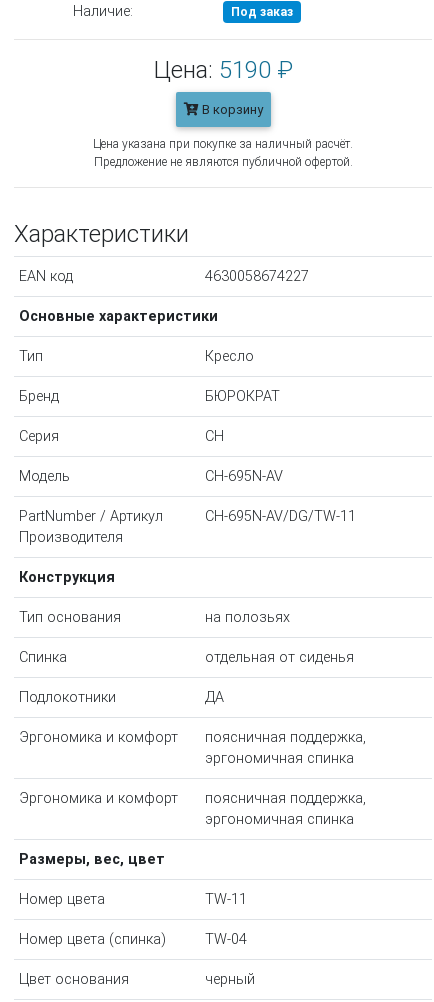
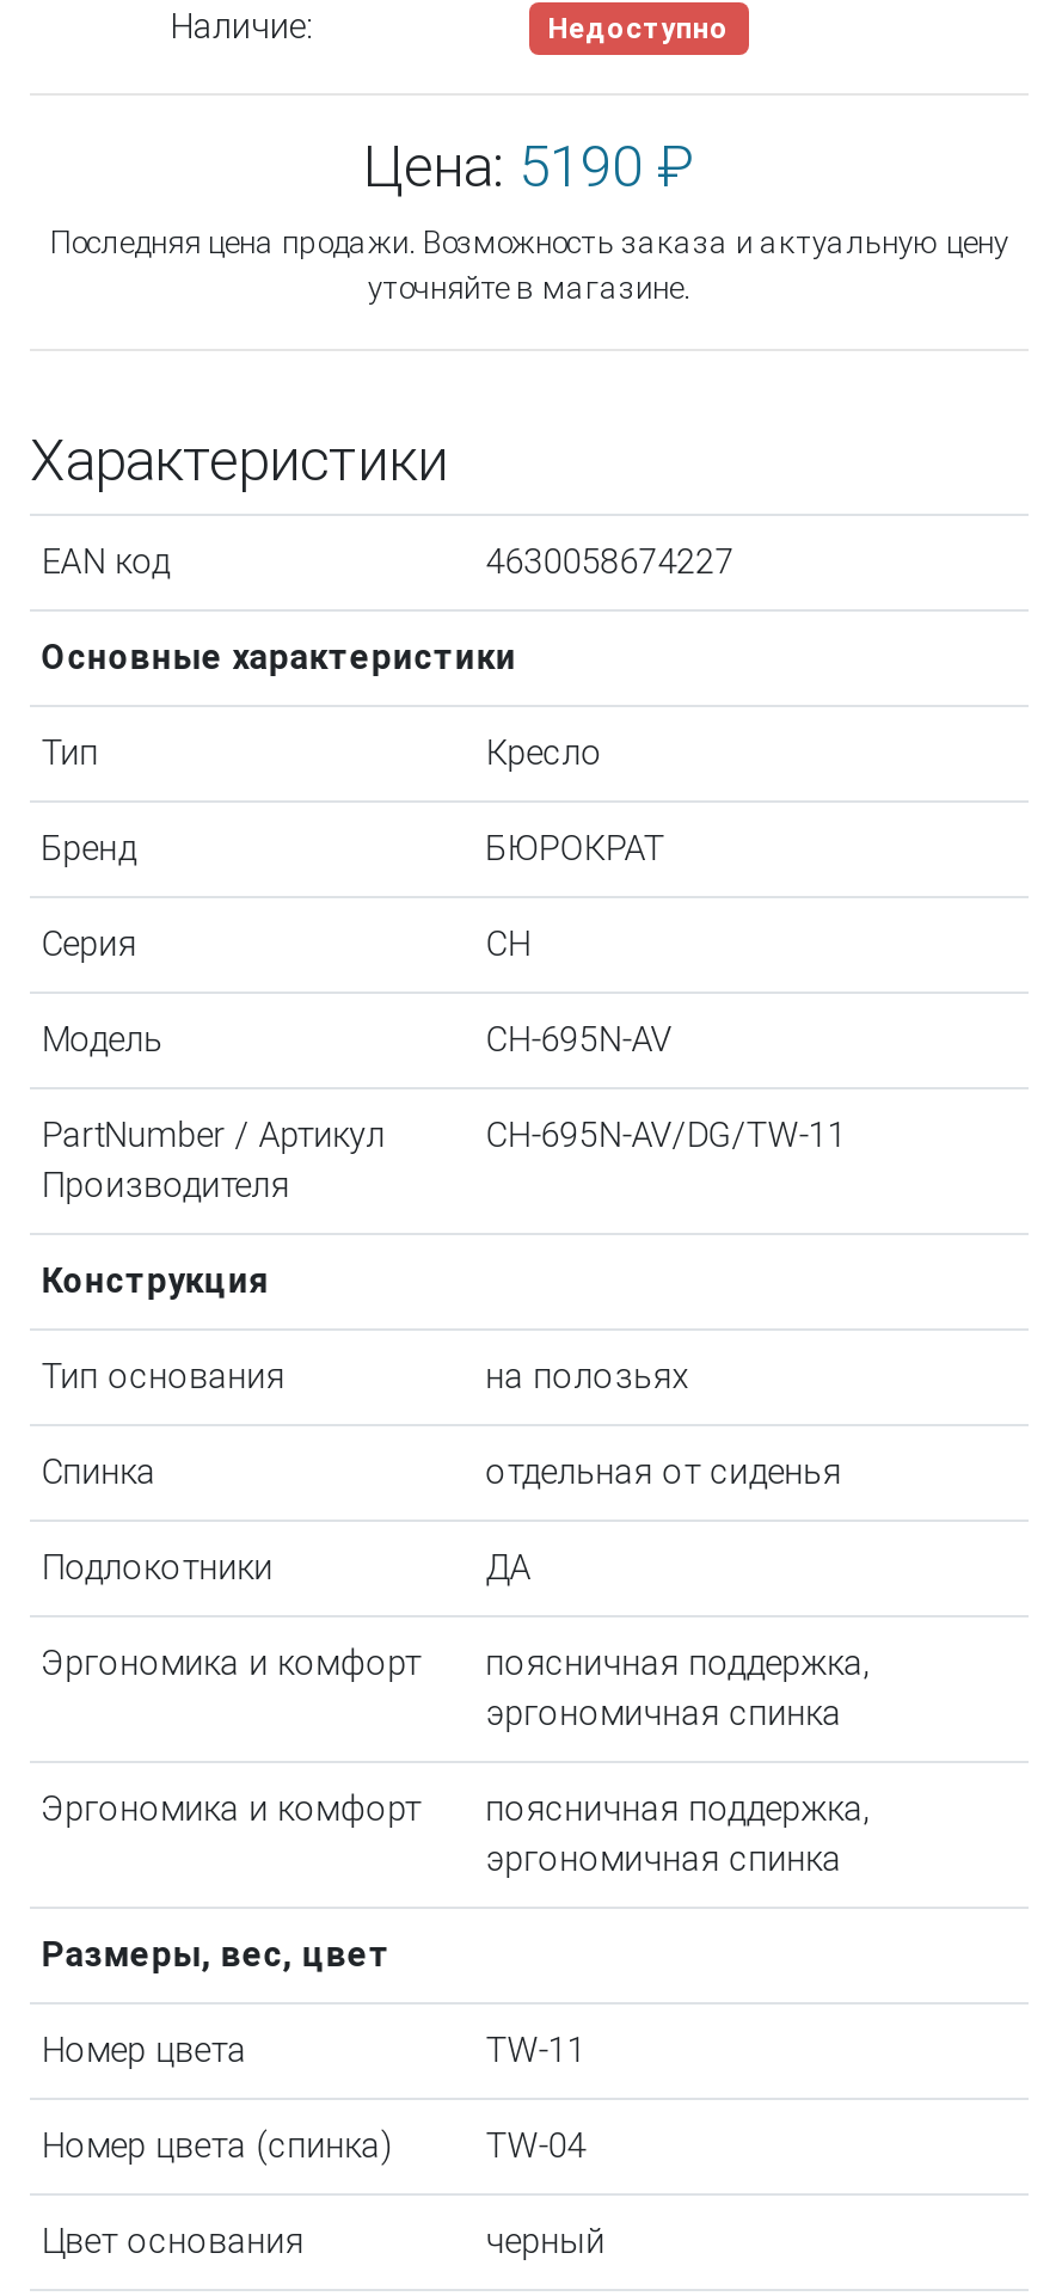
[230,5,292,19] Под заказ -> [547,12,729,46] Недоступно
[93,102,353,169] В корзину | Цена указана при покупке за наличный расчёт. | Предложение не являются публичной офертой. -> [50,225,1008,306] Последняя цена продажи. Возможность заказа и актуальную цену | уточняйте в магазине.

